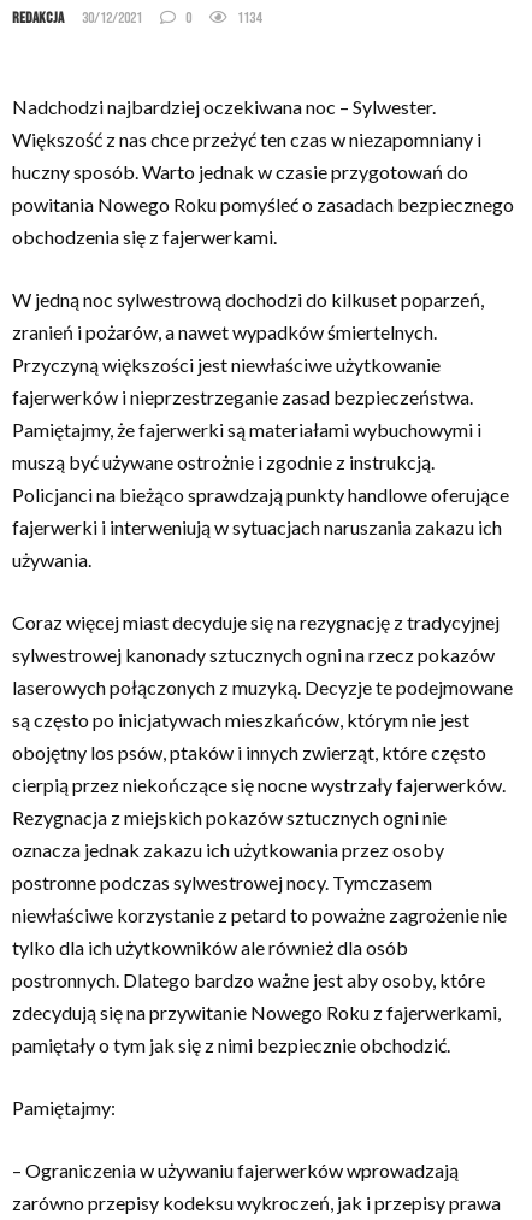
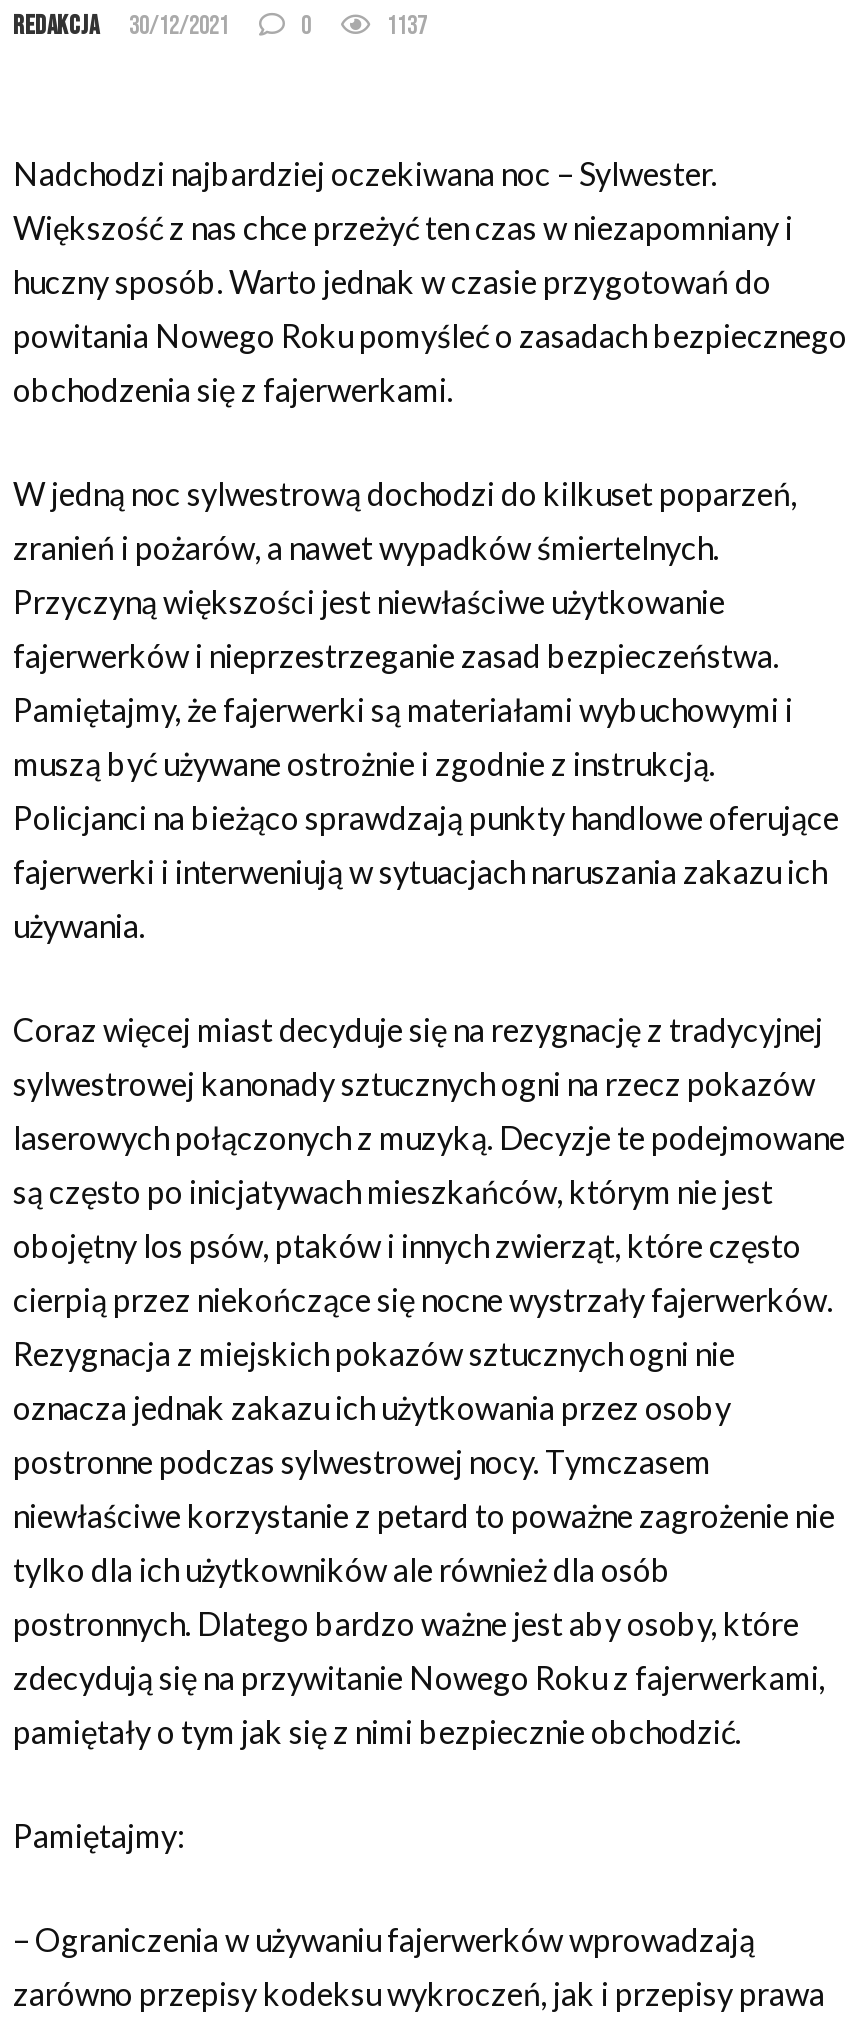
[237,8,261,28] 1134 -> [387,10,427,42] 1137

